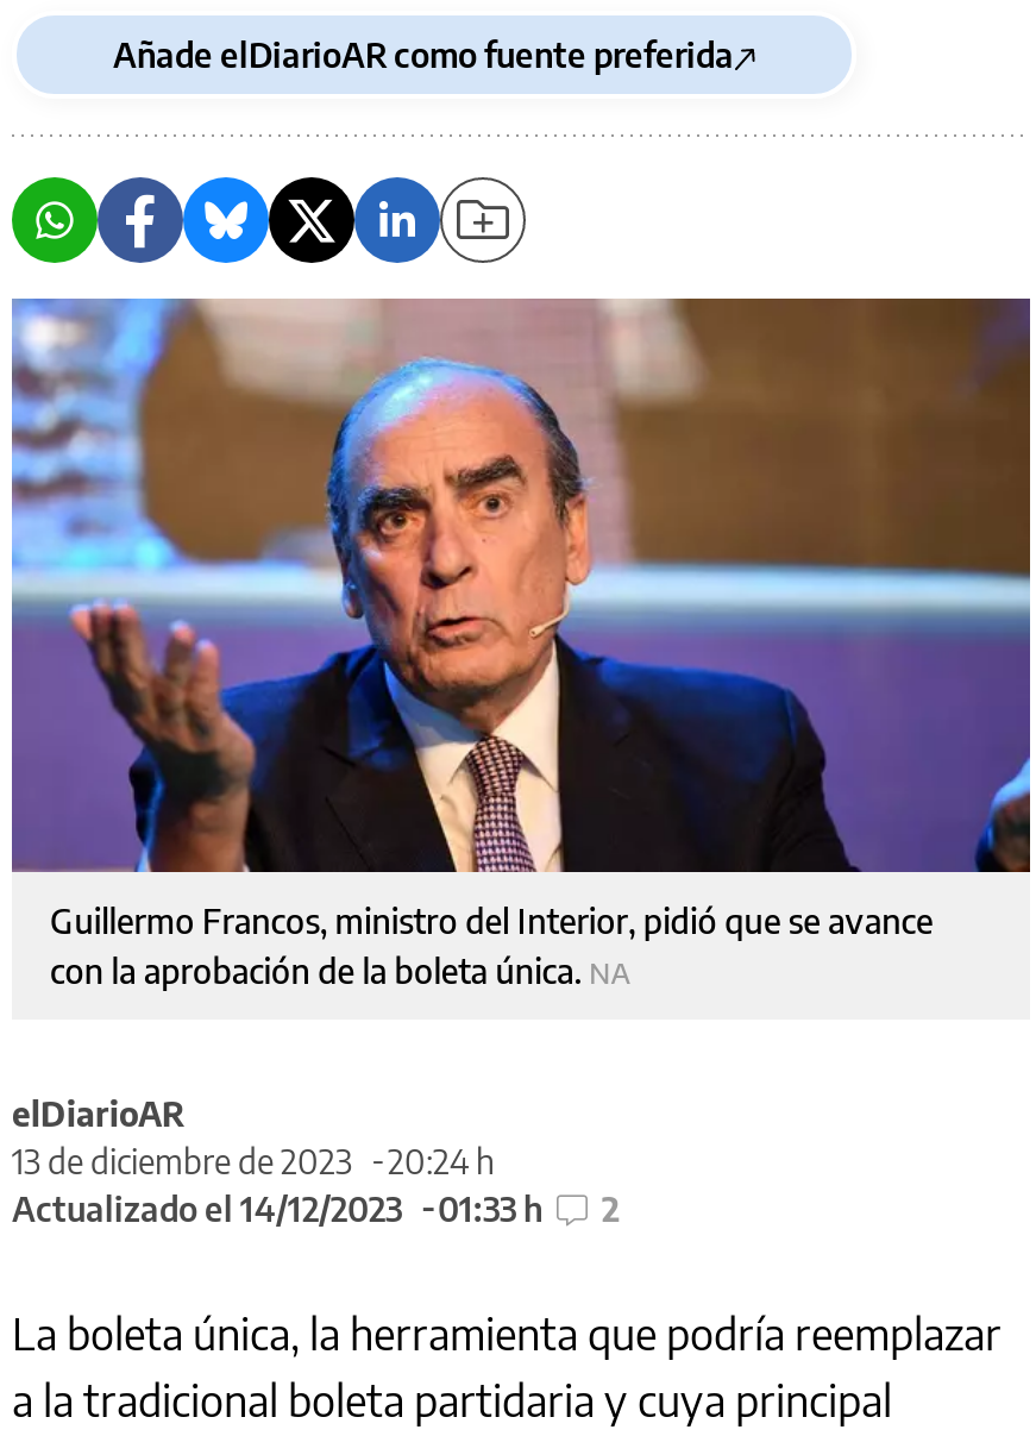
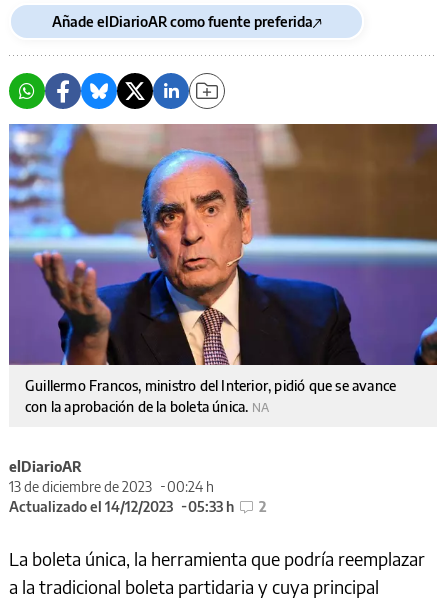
[12,1141,495,1182] 13 de diciembre de 2023 20:24 h -> [9,478,214,495] 13 de diciembre de 2023 00:24 h
[12,1189,621,1229] Actualizado el 14/12/2023 01:33 h 2 -> [9,498,267,515] Actualizado el 14/12/2023 05:33 h 2

